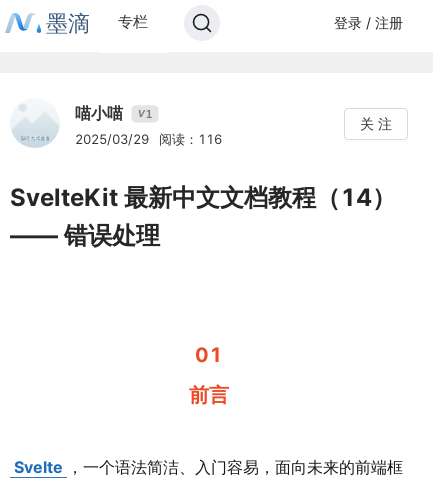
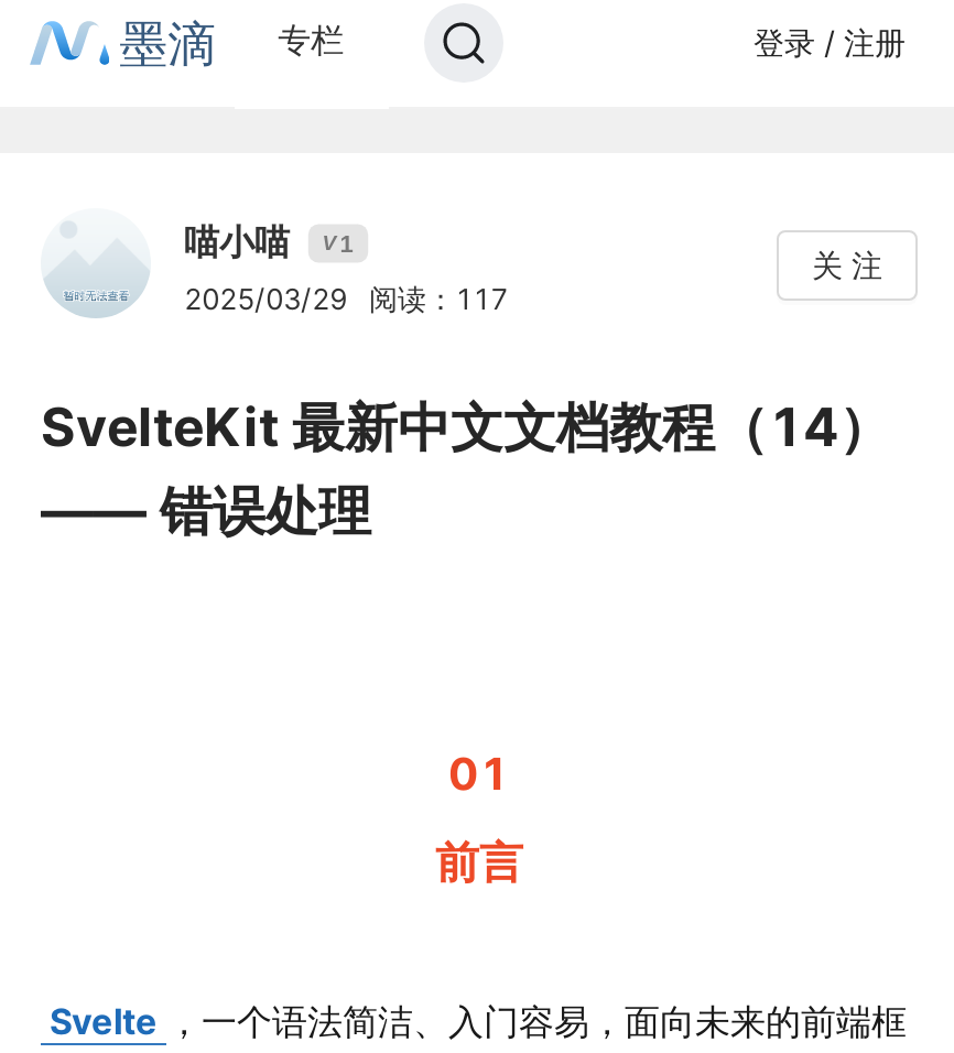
[75,131,222,147] 2025/03/29 阅读：116 -> [184,281,508,316] 2025/03/29 阅读：117

